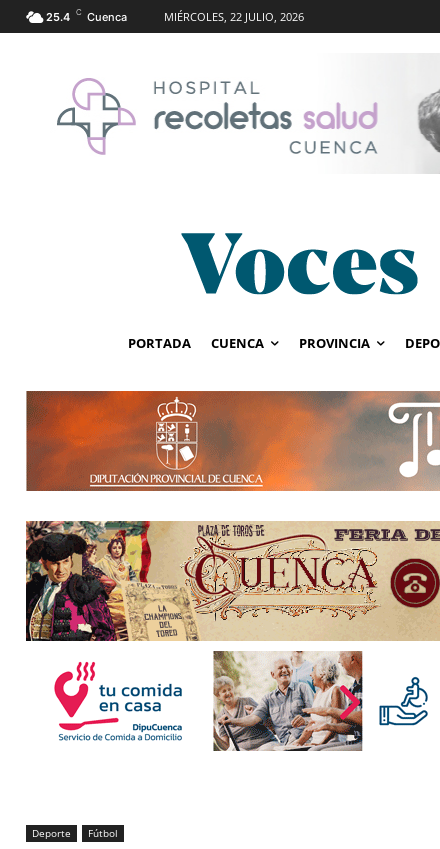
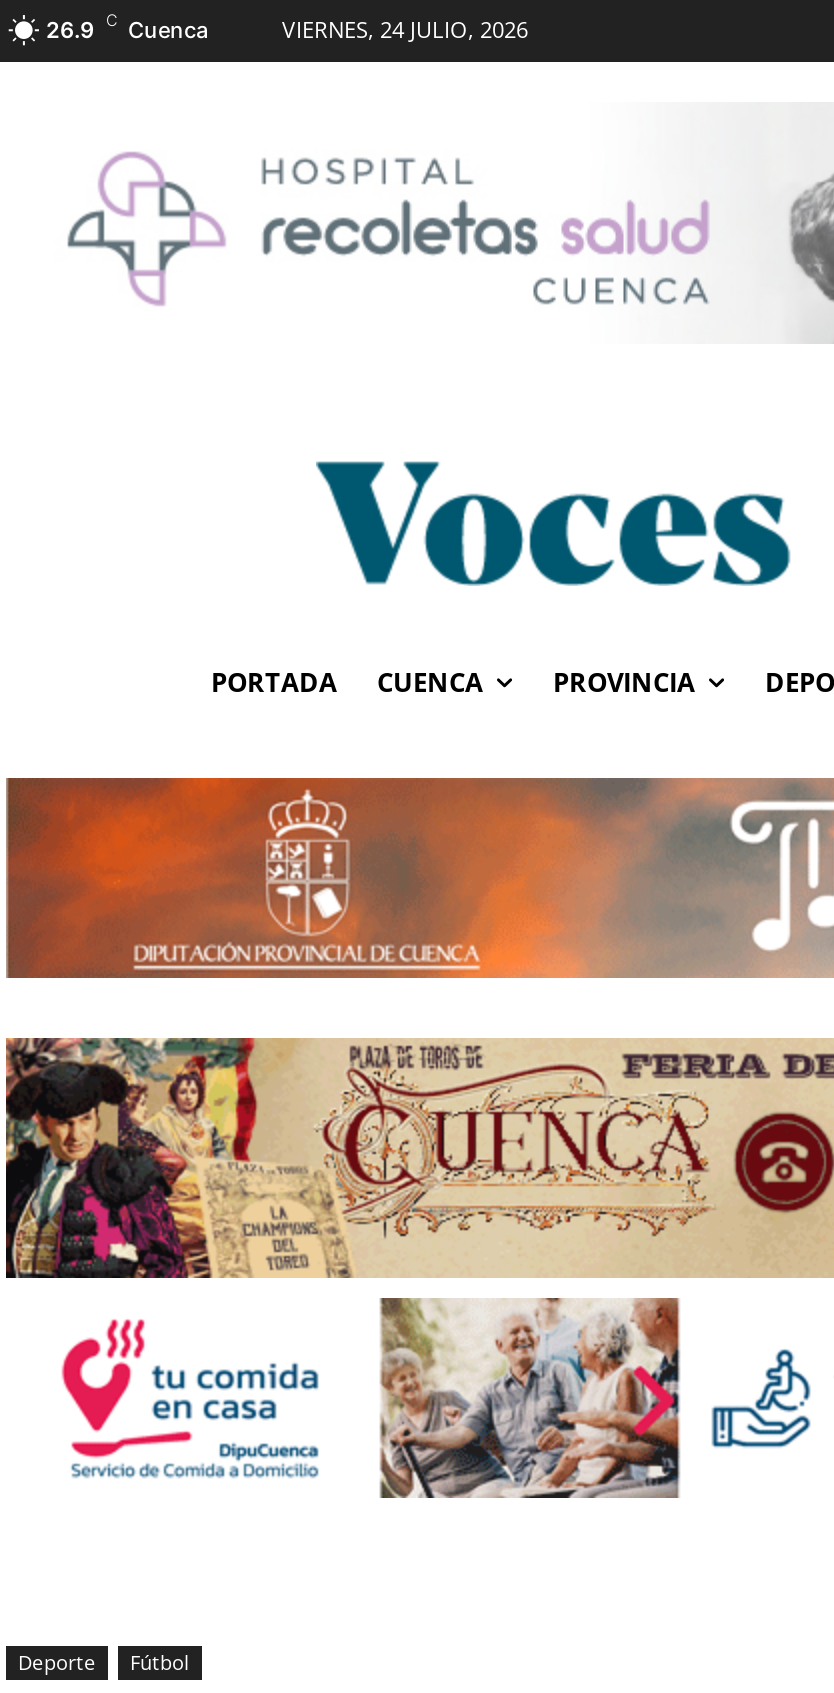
[46,7,127,24] 25.4 C Cuenca -> [46,10,208,44] 26.9 C Cuenca
[164,8,304,23] MIÉRCOLES, 22 JULIO, 2026 -> [282,13,528,43] VIERNES, 24 JULIO, 2026

